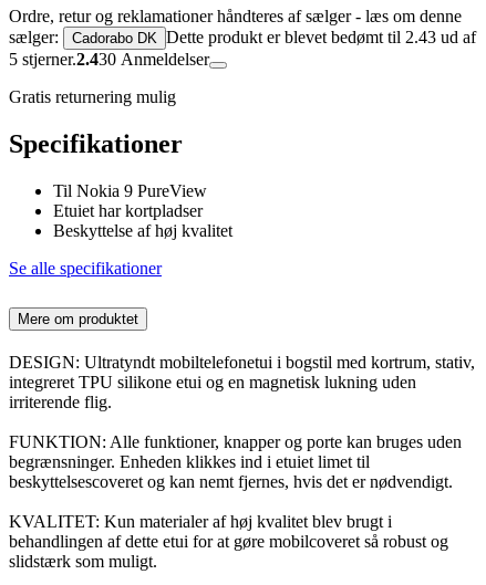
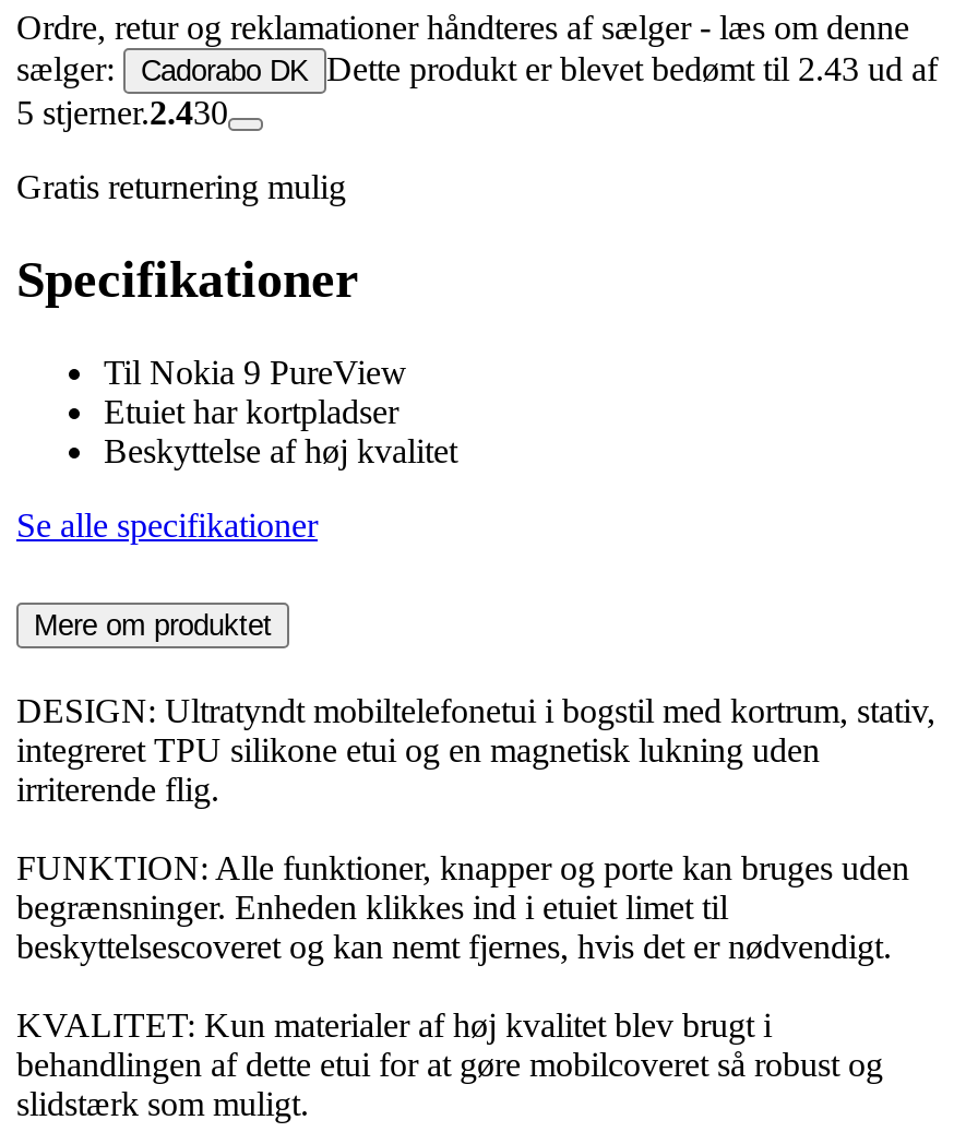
[9,50,209,69] 5 stjerner.2.430 Anmeldelser -> [16,94,228,131] 5 stjerner.2.430

